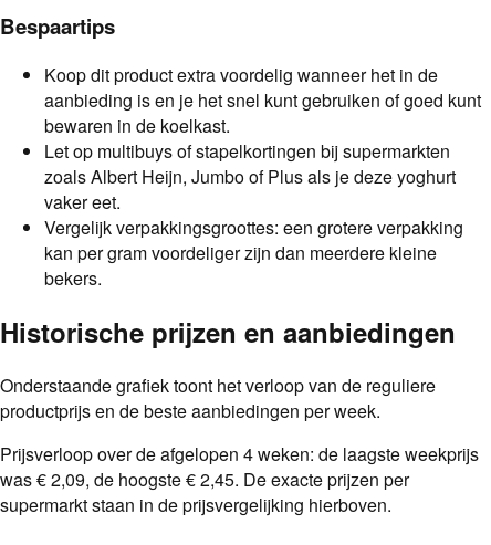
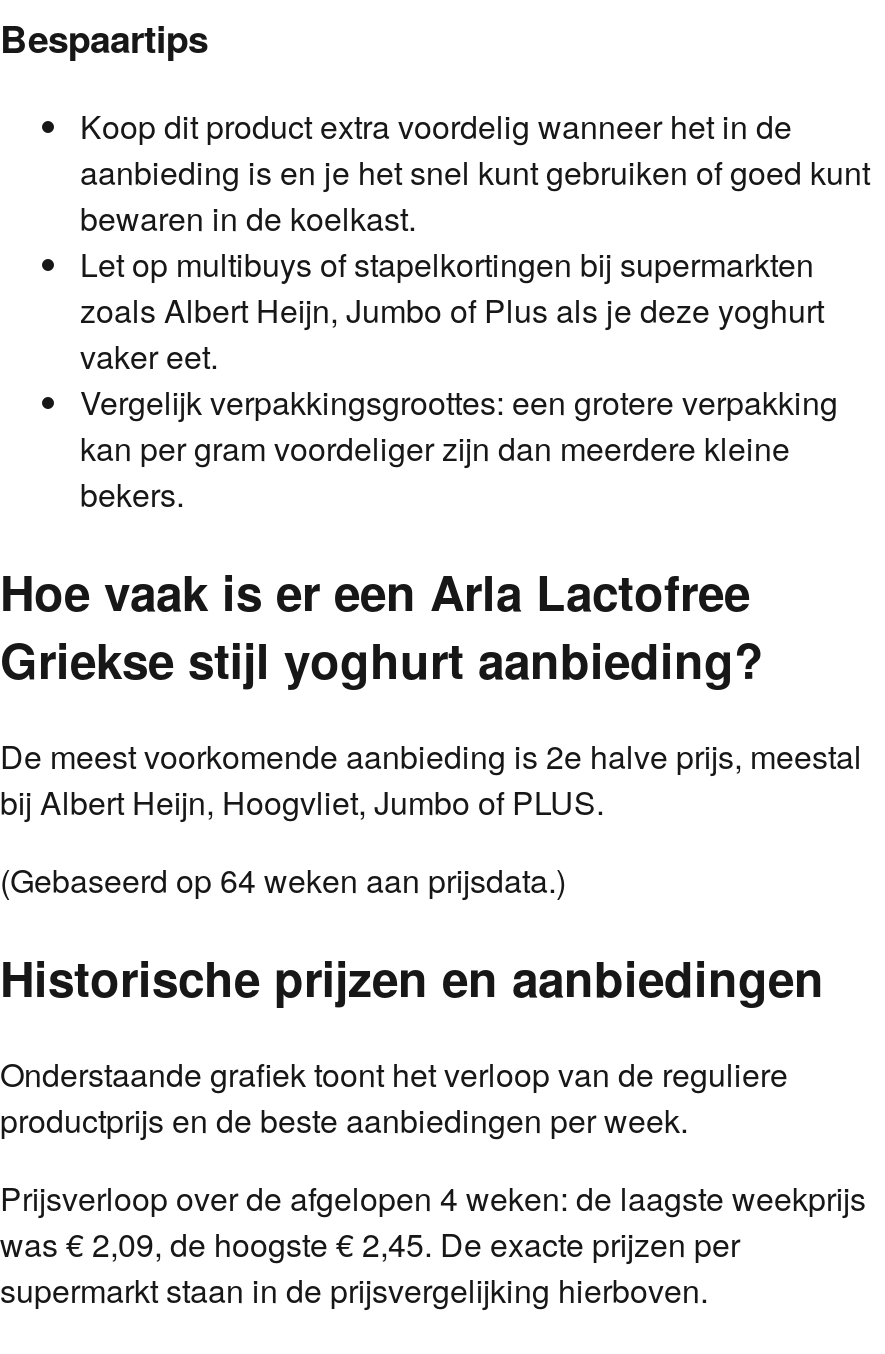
none -> [0,557,862,903] Hoe vaak is er een Arla Lactofree | Griekse stijl yoghurt aanbieding? | De meest voorkomende aanbieding is 2e halve prijs, meestal | bij Albert Heijn, Hoogvliet, Jumbo of PLUS. | (Gebaseerd op 64 weken aan prijsdata.)

